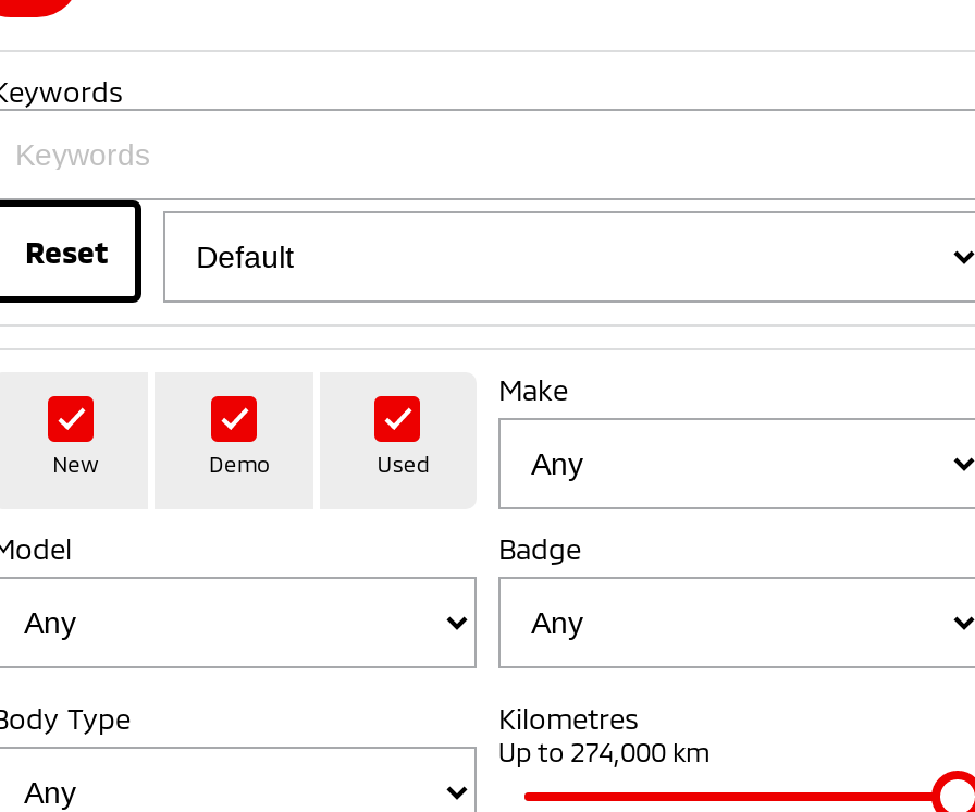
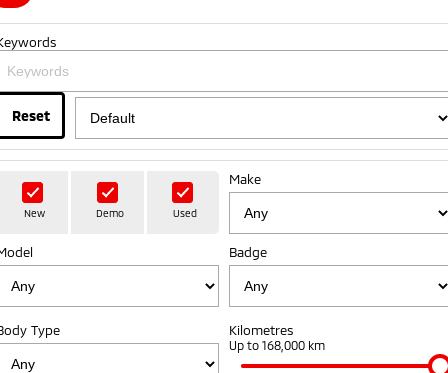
[498,735,709,765] Up to 274,000 km -> [229,337,325,351] Up to 168,000 km

